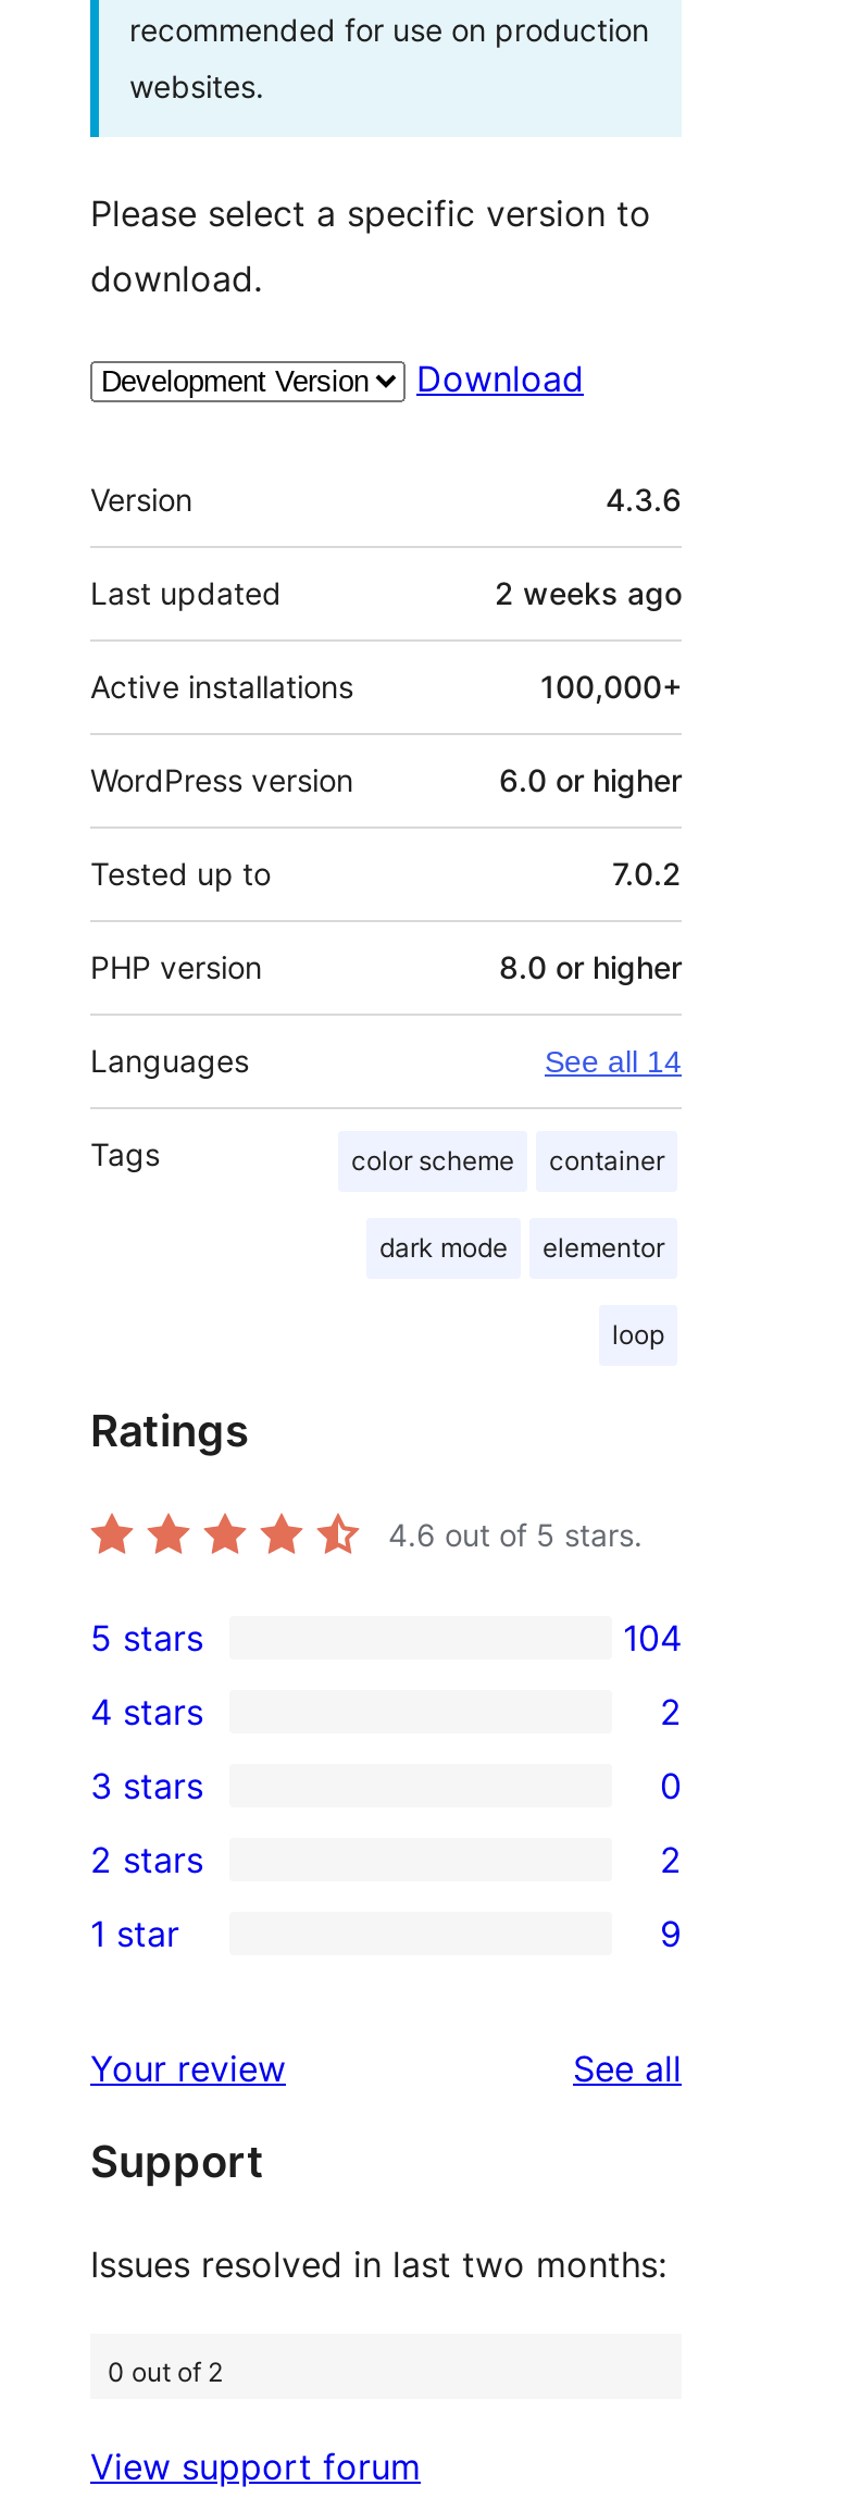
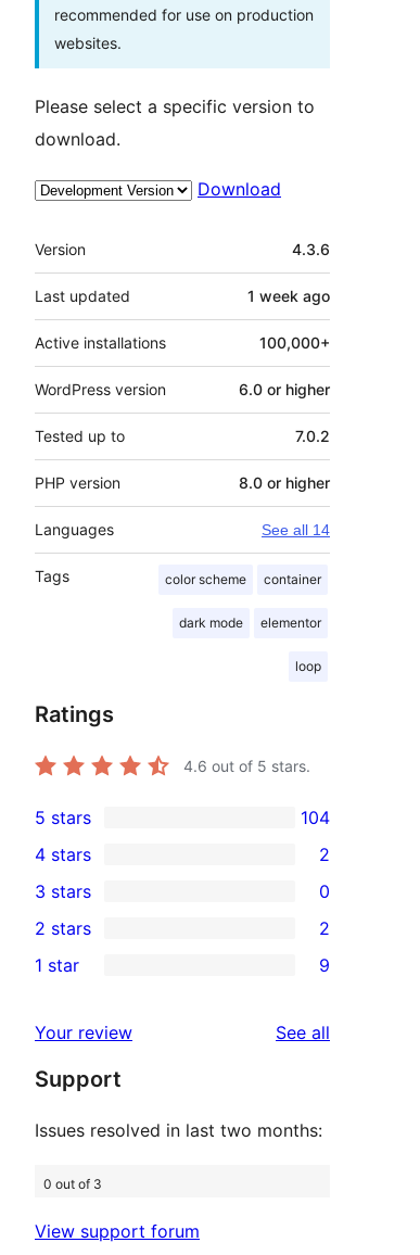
[495,573,682,610] 2 weeks ago -> [247,286,330,305] 1 week ago
[108,2355,223,2387] 0 out of 2 -> [43,1175,102,1192] 0 out of 3

